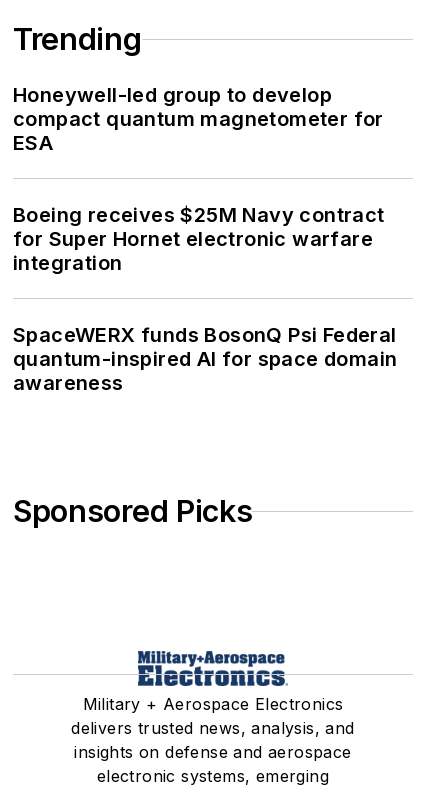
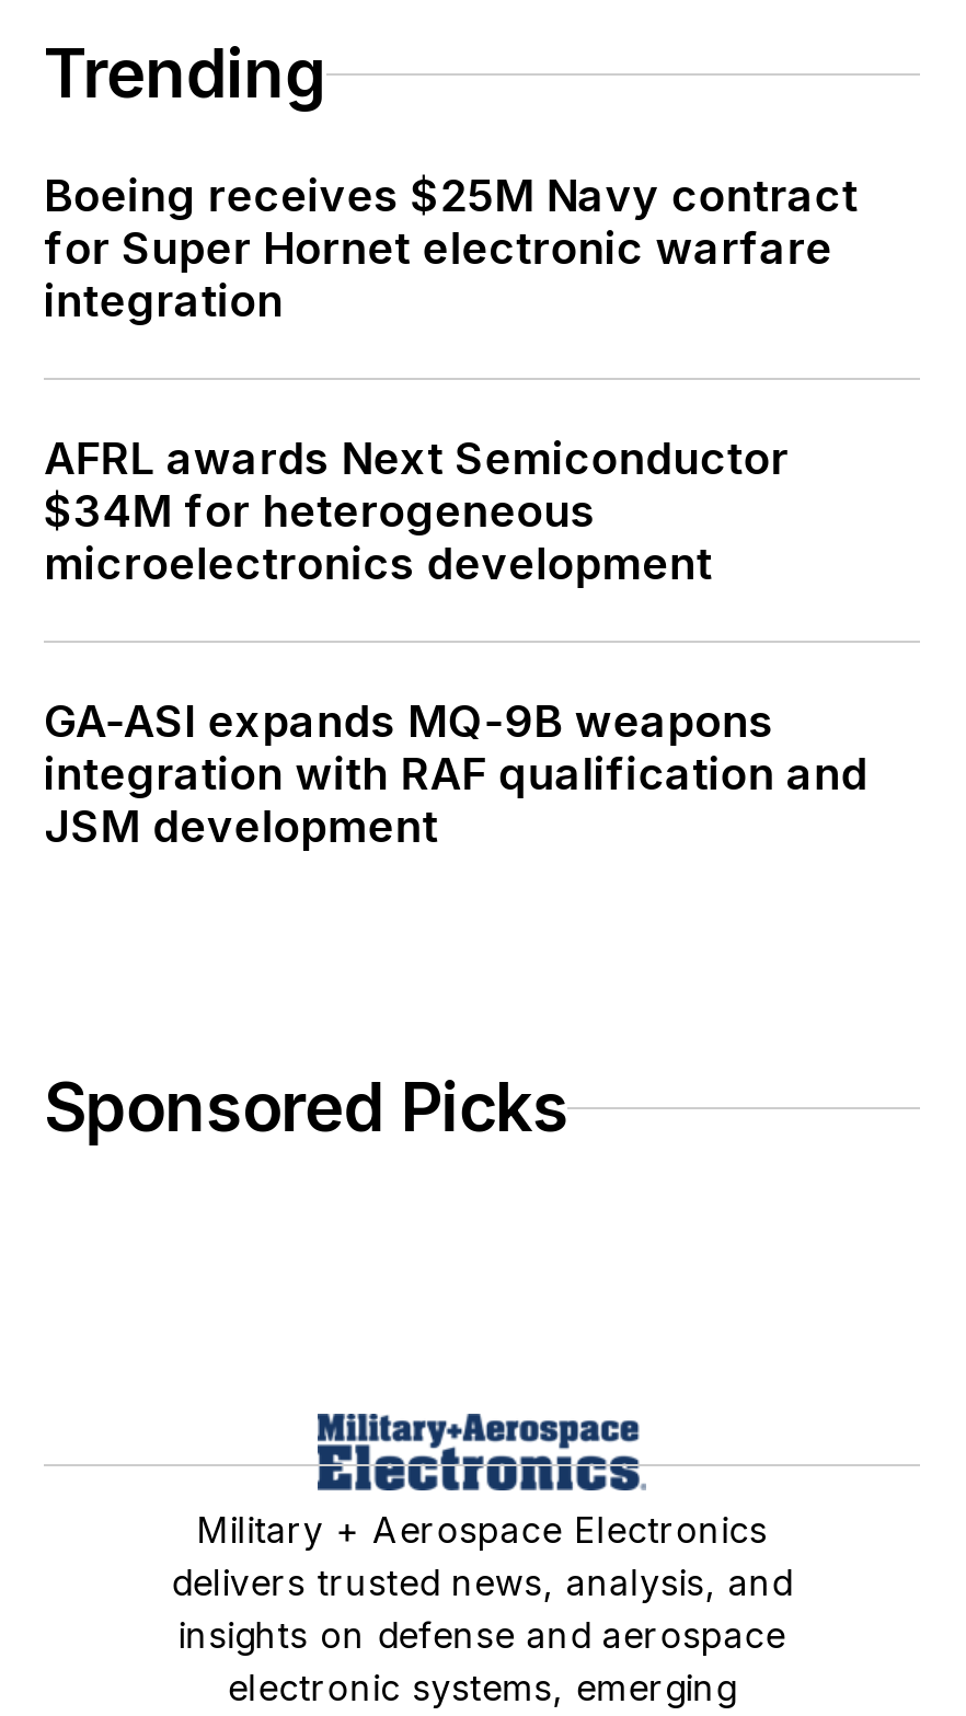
[13,83,384,155] Honeywell-led group to develop | compact quantum magnetometer for | ESA -> none
moved [13,203,385,275] -> [44,170,858,328]: Boeing receives $25M Navy contract | for Super Hornet electronic warfare | integration
[13,323,397,395] SpaceWERX funds BosonQ Psi Federal | quantum-inspired AI for space domain | awareness -> [44,433,868,854] AFRL awards Next Semiconductor | $34M for heterogeneous | microelectronics development | GA-ASI expands MQ-9B weapons | integration with RAF qualification and | JSM development

